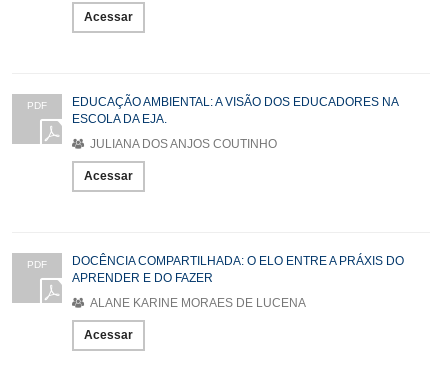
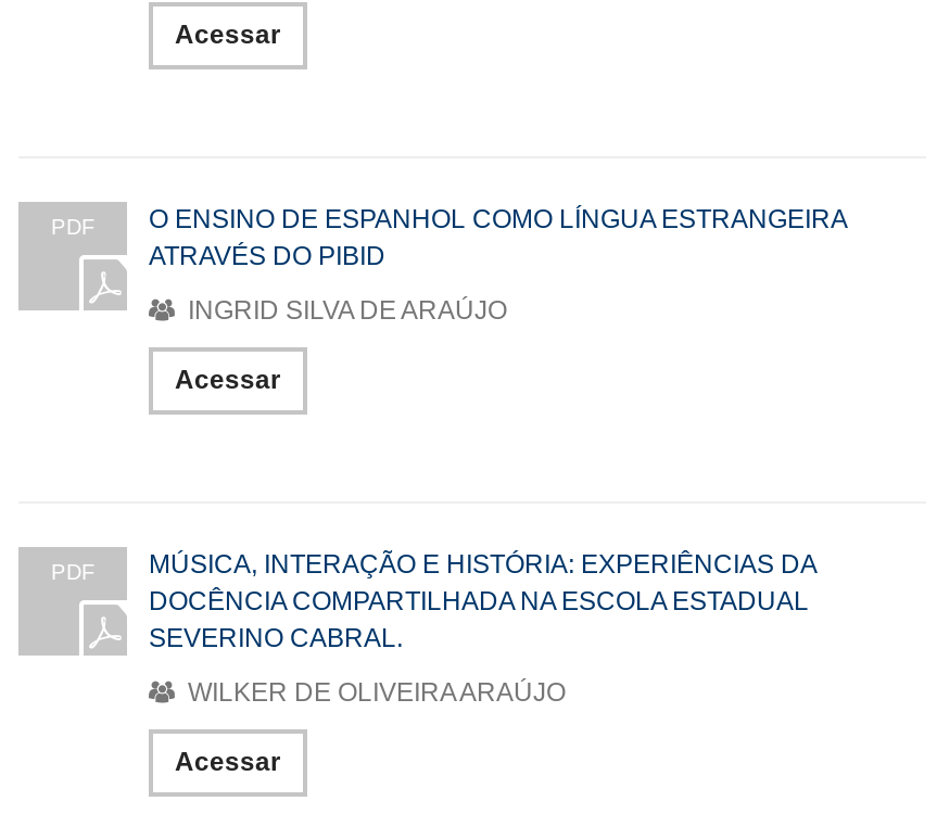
[72,95,398,126] EDUCAÇÃO AMBIENTAL: A VISÃO DOS EDUCADORES NA | ESCOLA DA EJA. -> [149,203,846,271] O ENSINO DE ESPANHOL COMO LÍNGUA ESTRANGEIRA | ATRAVÉS DO PIBID
[87,137,277,151] JULIANA DOS ANJOS COUTINHO -> [181,295,507,325] INGRID SILVA DE ARAÚJO
[72,254,404,285] DOCÊNCIA COMPARTILHADA: O ELO ENTRE A PRÁXIS DO | APRENDER E DO FAZER -> [149,549,815,653] MÚSICA, INTERAÇÃO E HISTÓRIA: EXPERIÊNCIAS DA | DOCÊNCIA COMPARTILHADA NA ESCOLA ESTADUAL | SEVERINO CABRAL.
[87,296,306,310] ALANE KARINE MORAES DE LUCENA -> [181,677,566,707] WILKER DE OLIVEIRA ARAÚJO

